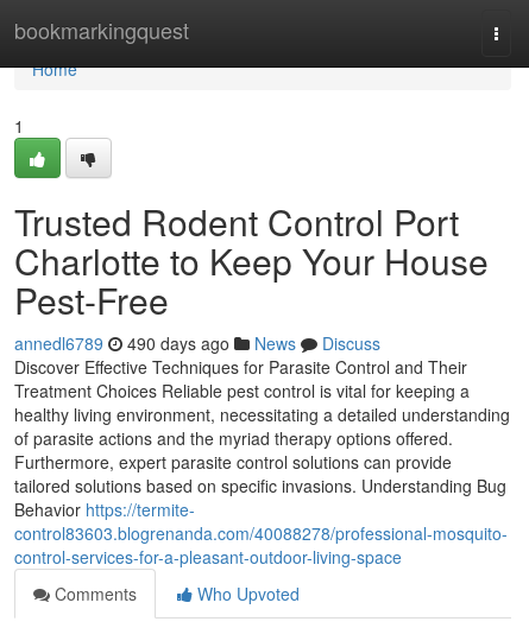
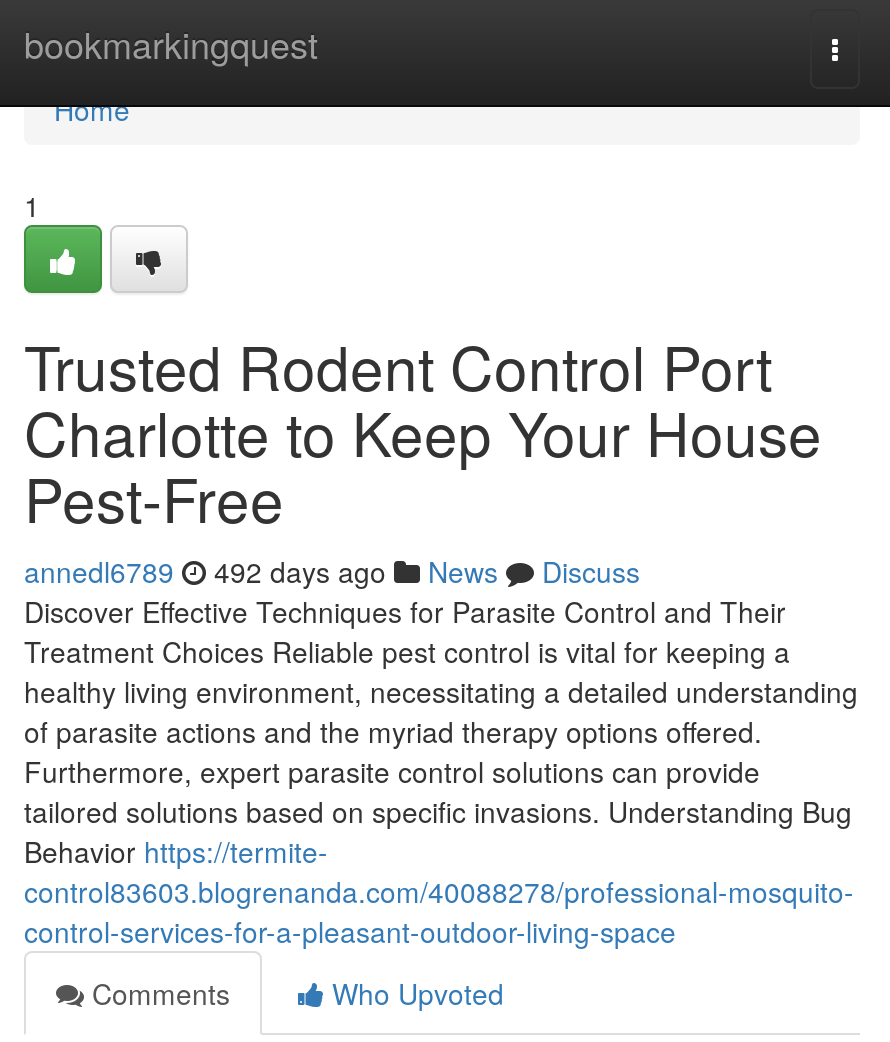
[14,331,380,355] annedl6789 490 days ago News Discuss -> [24,551,640,591] annedl6789 492 days ago News Discuss

